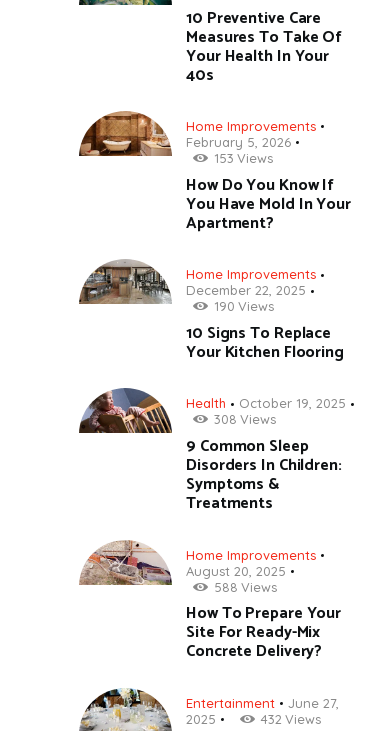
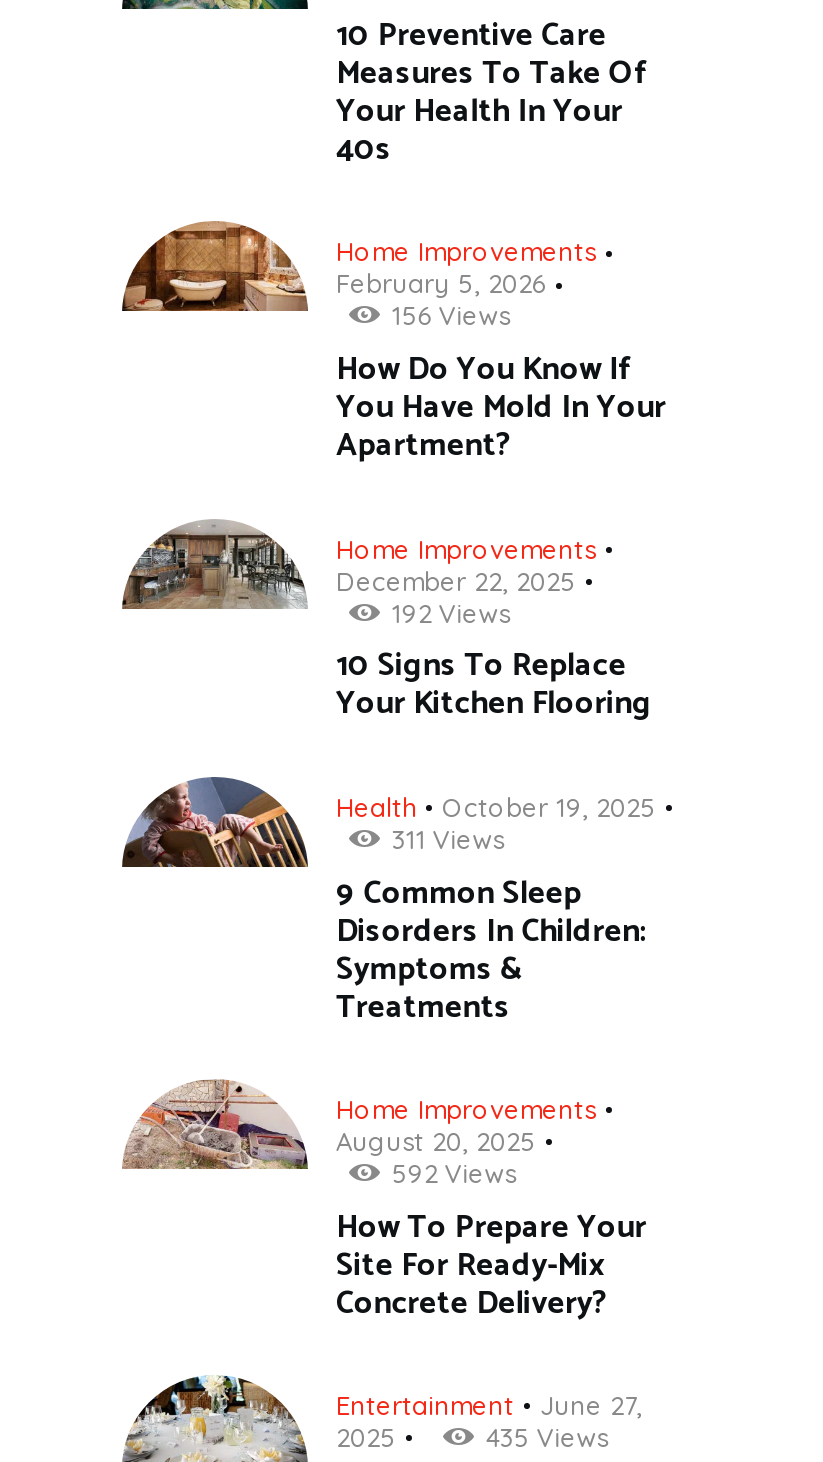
[214,150,273,166] 153 Views -> [392,300,510,332] 156 Views
[214,298,274,314] 190 Views -> [392,597,510,629] 192 Views
[214,411,276,427] 308 Views -> [392,823,504,855] 311 Views
[214,579,277,595] 588 Views -> [392,1157,516,1189] 592 Views
[261,711,321,727] 432 Views -> [486,1421,608,1453] 435 Views

